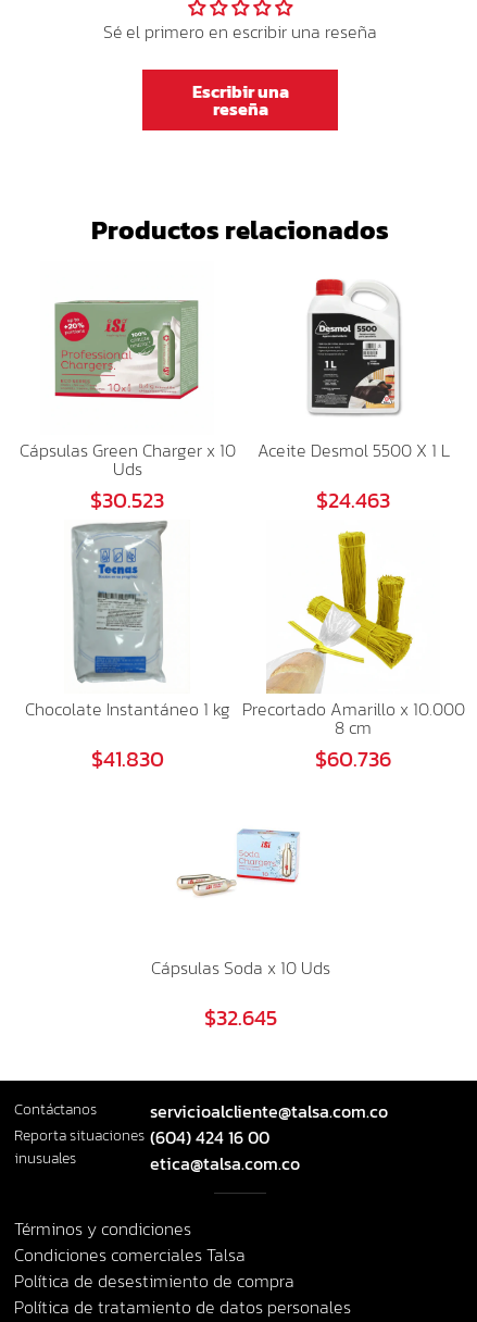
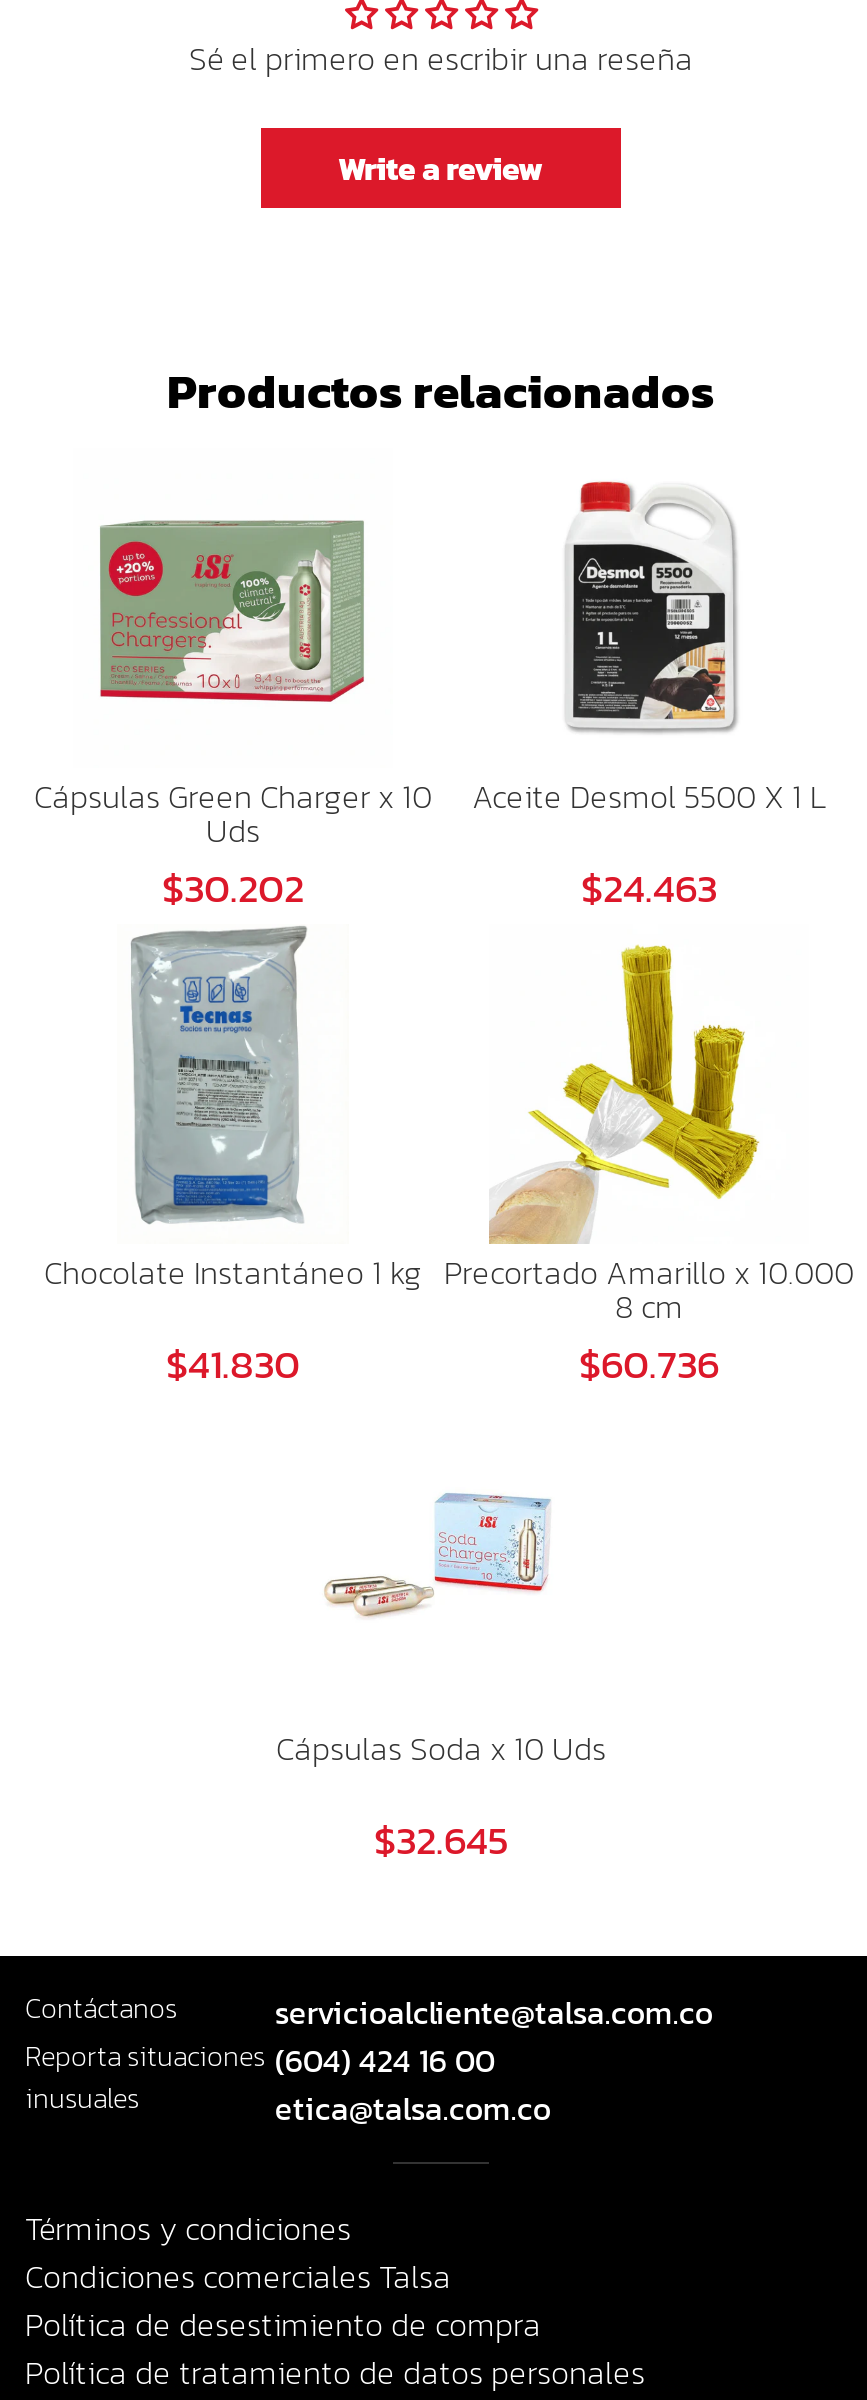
[192,78,288,121] Escribir una | reseña -> [338,143,544,191] Write a review
[90,483,164,516] $30.523 -> [162,857,304,917] $30.202

